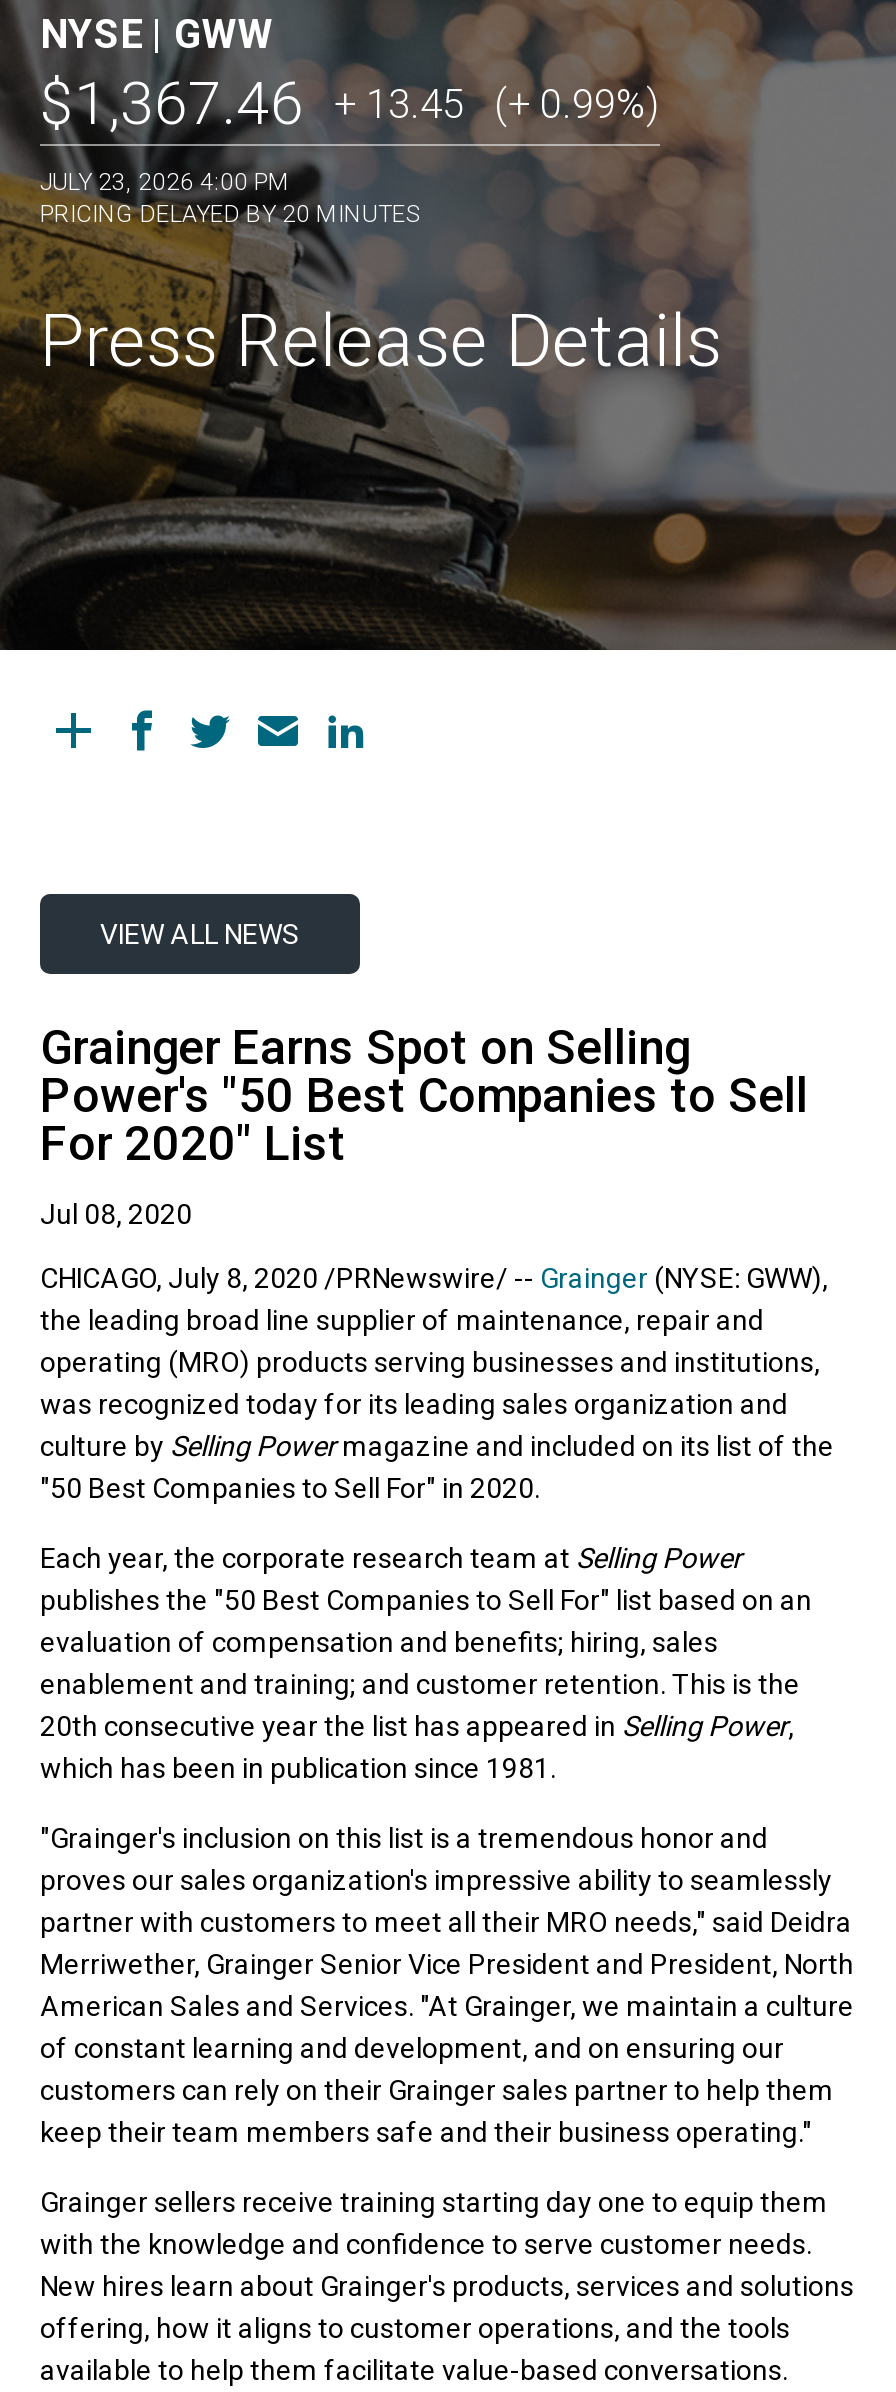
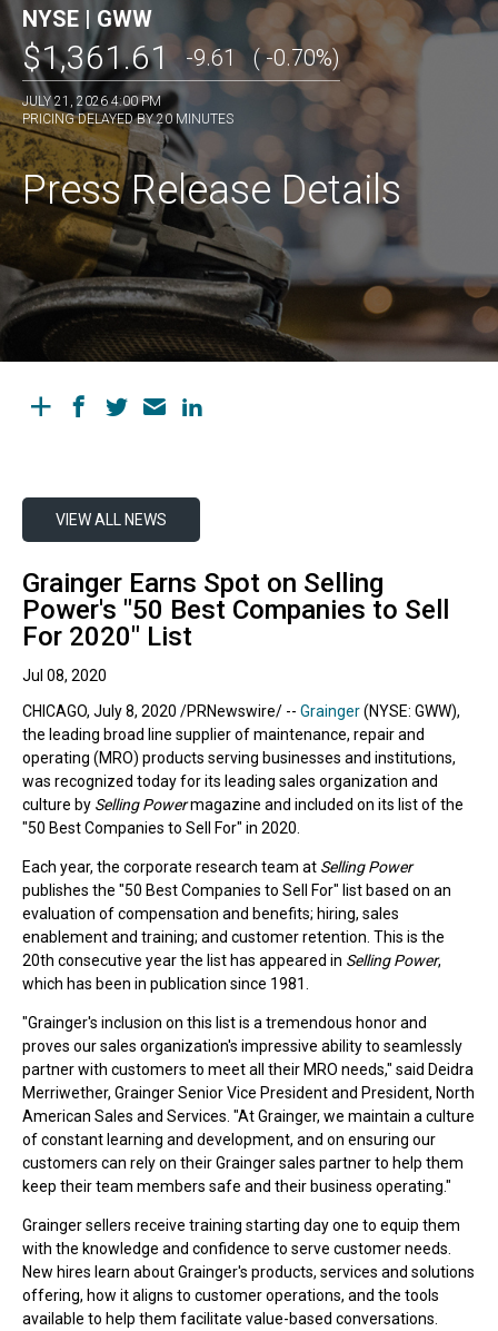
[74,68,660,138] 1,367.46 | + 13.45 | (+ 0.99%) -> [41,38,340,77] 1,361.61 | -9.61 | (-0.70%)
[40,168,290,196] JULY 23, 2026 4:00 PM -> [22,93,161,109] JULY 21, 2026 4:00 PM

